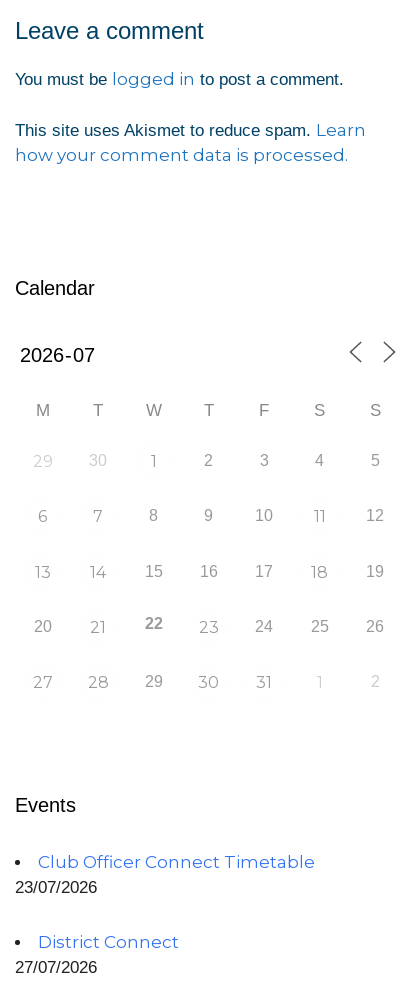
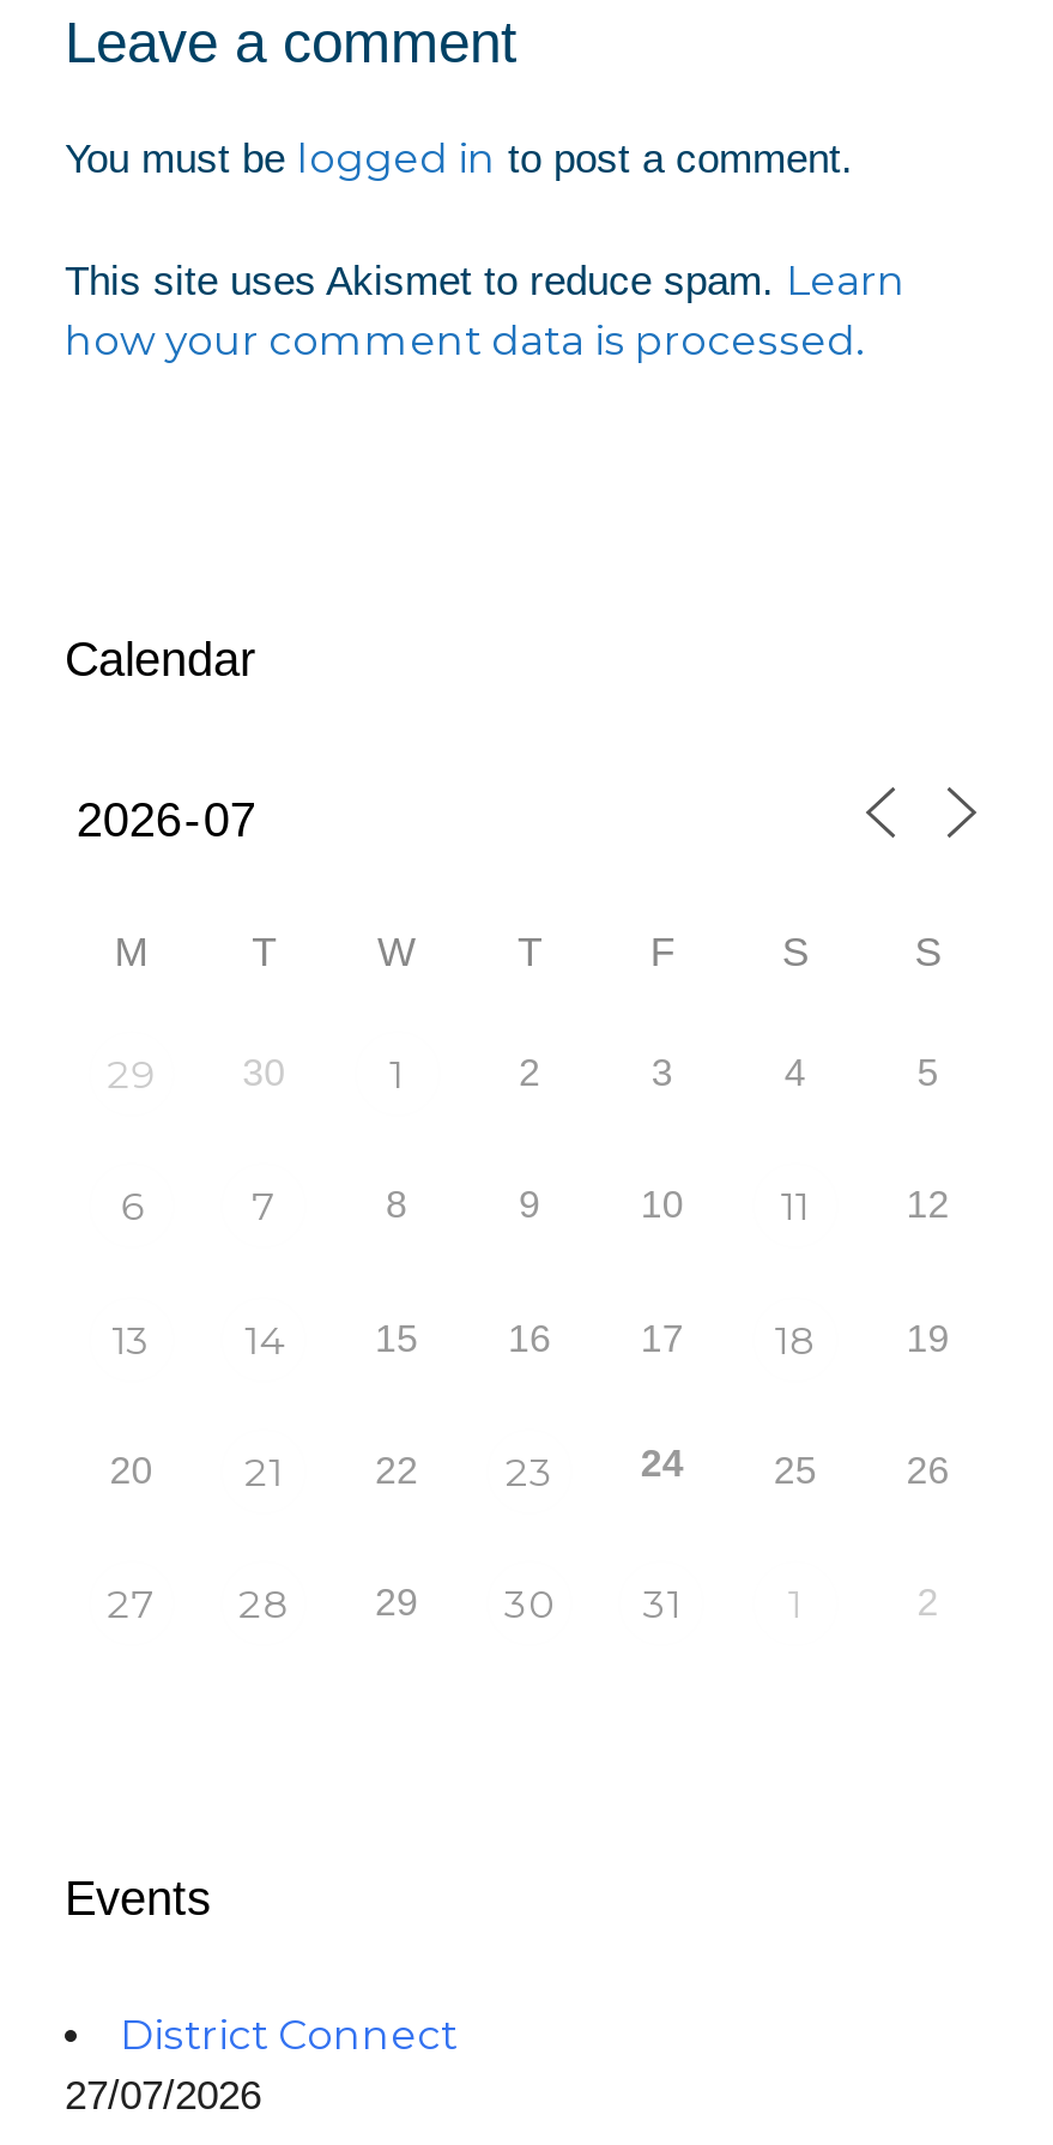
[15,852,315,897] Club Officer Connect Timetable | 23/07/2026 -> none

